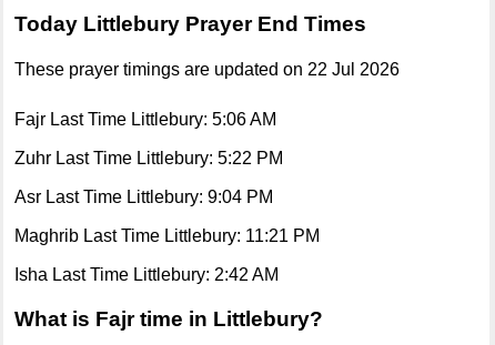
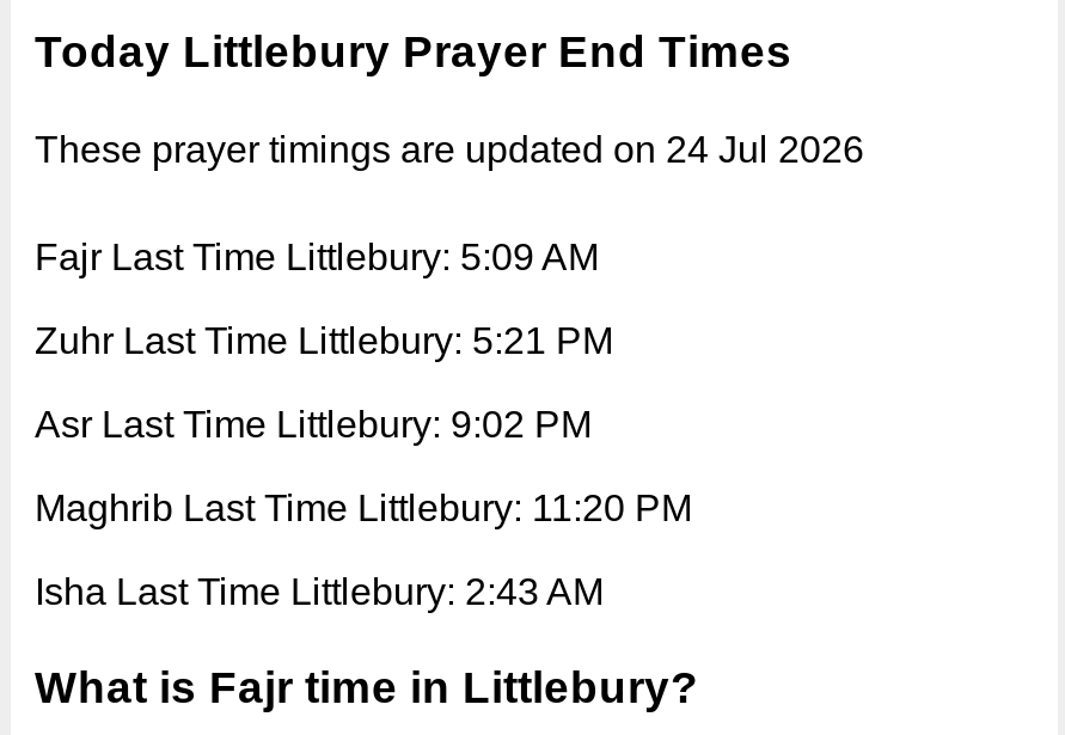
[14,60,400,79] These prayer timings are updated on 22 Jul 2026 -> [35,129,864,170] These prayer timings are updated on 24 Jul 2026
[14,110,276,129] Fajr Last Time Littlebury: 5:06 AM -> [35,237,599,277] Fajr Last Time Littlebury: 5:09 AM
[14,149,283,168] Zuhr Last Time Littlebury: 5:22 PM -> [35,320,613,361] Zuhr Last Time Littlebury: 5:21 PM
[14,187,273,206] Asr Last Time Littlebury: 9:04 PM -> [35,404,592,445] Asr Last Time Littlebury: 9:02 PM
[14,226,320,245] Maghrib Last Time Littlebury: 11:21 PM -> [35,488,692,528] Maghrib Last Time Littlebury: 11:20 PM
[14,265,279,284] Isha Last Time Littlebury: 2:42 AM -> [35,571,604,612] Isha Last Time Littlebury: 2:43 AM

